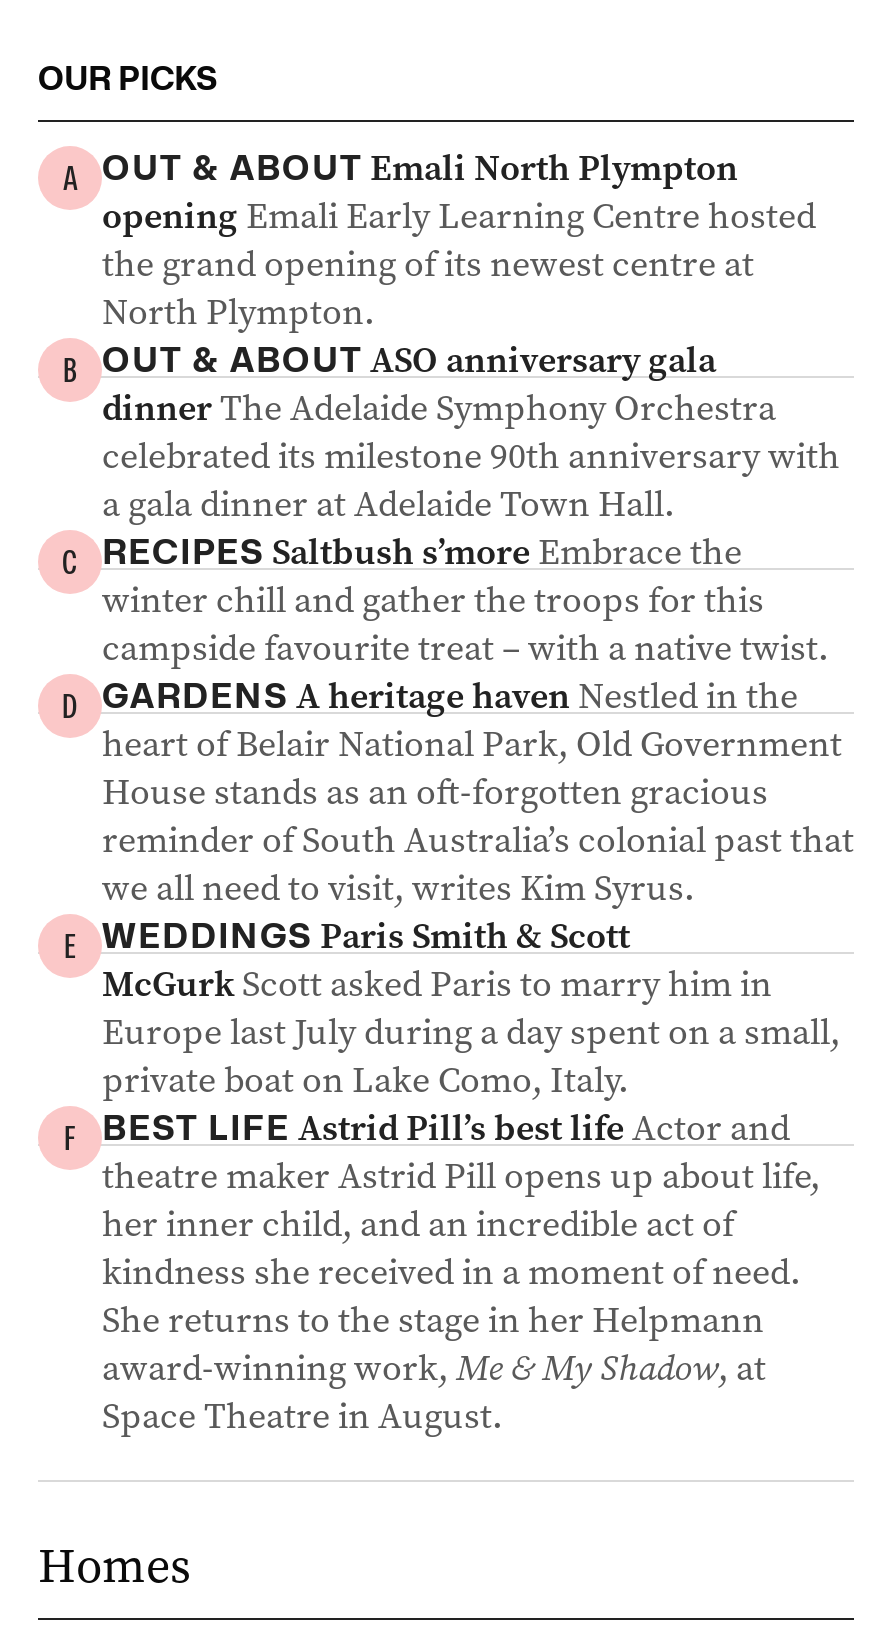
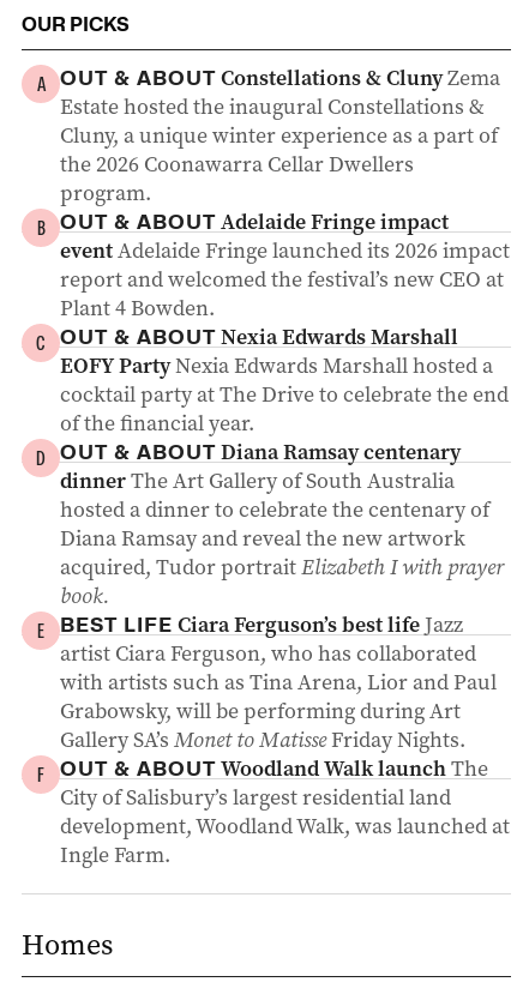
[102,144,816,336] OUT & ABOUT Emali North Plympton | opening Emali Early Learning Centre hosted | the grand opening of its newest centre at | North Plympton. -> [60,64,500,207] OUT & ABOUT Constellations & Cluny Zema | Estate hosted the inaugural Constellations & | Cluny, a unique winter experience as a part of | the 2026 Coonawarra Cellar Dwellers | program.
[62,336,854,912] OUT & ABOUT ASO anniversary gala | dinner The Adelaide Symphony Orchestra | celebrated its milestone 90th anniversary with | a gala dinner at Adelaide Town Hall. | C RECIPES Saltbush s’more Embrace the | winter chill and gather the troops for this | campside favourite treat – with a native twist. | D GARDENS A heritage haven Nestled in the | heart of Belair National Park, Old Government | House stands as an oft-forgotten gracious | reminder of South Australia’s colonial past that | we all need to visit, writes Kim Syrus. -> [36,207,510,610] OUT & ABOUT Adelaide Fringe impact | event Adelaide Fringe launched its 2026 impact | report and welcomed the festival’s new CEO at | Plant 4 Bowden. | C OUT & ABOUT Nexia Edwards Marshall | EOFY Party Nexia Edwards Marshall hosted a | cocktail party at The Drive to celebrate the end | of the financial year. | D OUT & ABOUT Diana Ramsay centenary | dinner The Art Gallery of South Australia | hosted a dinner to celebrate the centenary of | Diana Ramsay and reveal the new artwork | acquired, Tudor portraitElizabeth I with prayer | book.
[102,912,840,1104] WEDDINGS Paris Smith & Scott | McGurk Scott asked Paris to marry him in | Europe last July during a day spent on a small, | private boat on Lake Como, Italy. -> [60,610,497,754] BEST LIFE Ciara Ferguson’s best life Jazz | artist Ciara Ferguson, who has collaborated | with artists such as Tina Arena, Lior and Paul | Grabowsky, will be performing during Art | Gallery SA’s Monet to MatisseFriday Nights.
moved [64,925,76,965] -> [37,618,44,642]: E
[102,1104,820,1440] BEST LIFE Astrid Pill’s best life Actor and | theatre maker Astrid Pill opens up about life, | her inner child, and an incredible act of | kindness she received in a moment of need. | She returns to the stage in her Helpmann | award-winning work, Me & My Shadow, at | Space Theatre in August. -> [60,754,510,869] OUT & ABOUT Woodland Walk launch The | City of Salisbury’s largest residential land | development, Woodland Walk, was launched at | Ingle Farm.
moved [64,1117,76,1157] -> [37,762,44,786]: F

